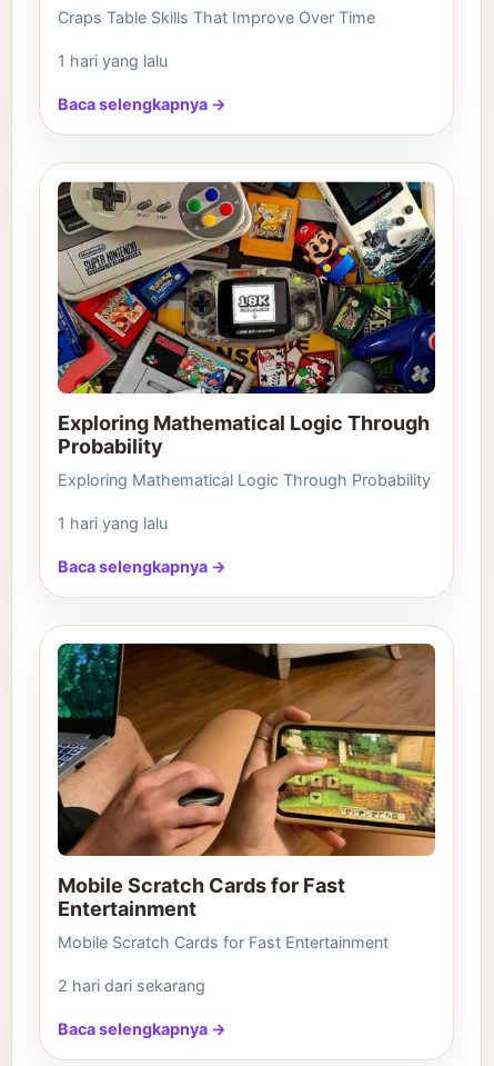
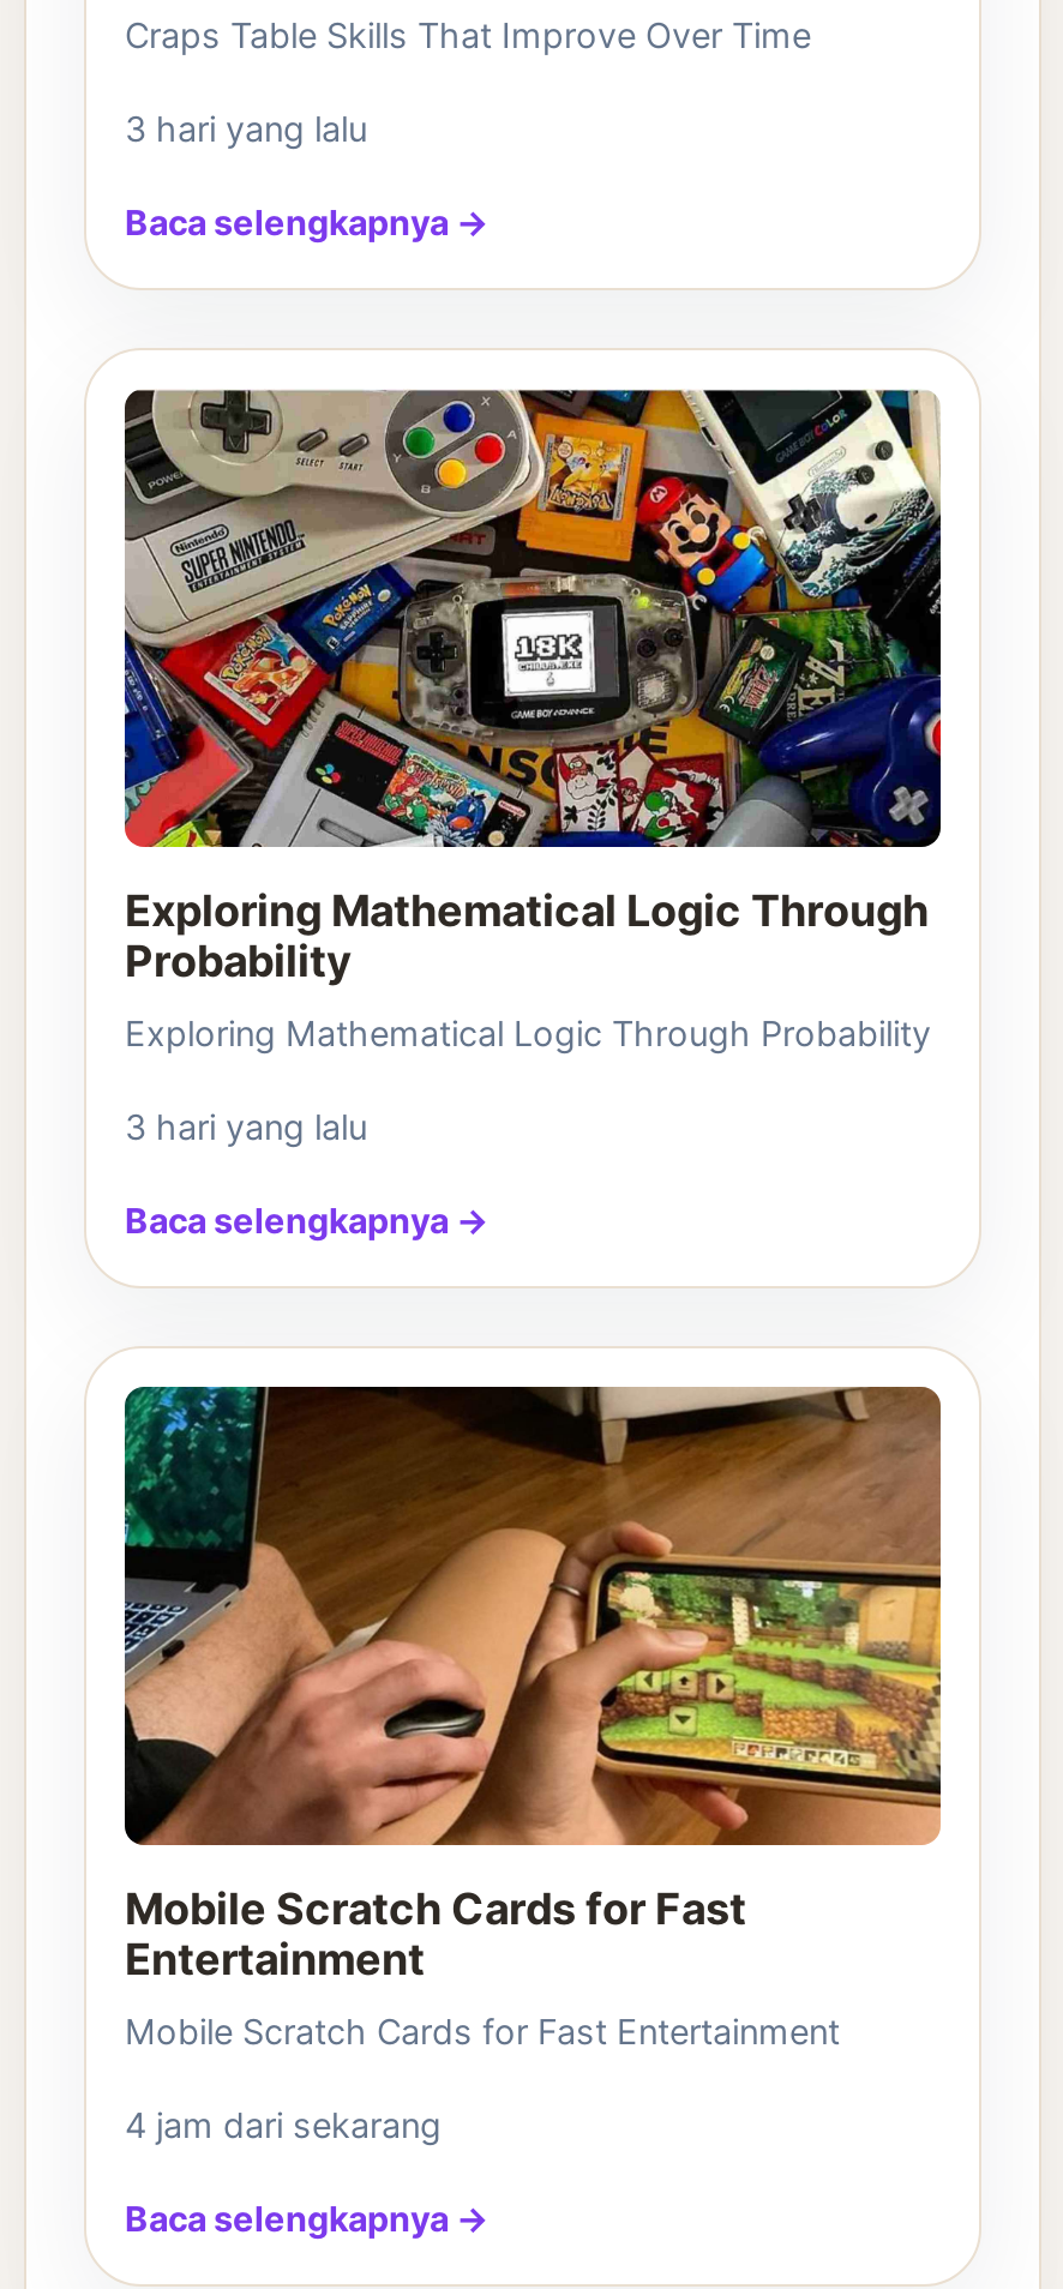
[58,51,168,70] 1 hari yang lalu -> [125,107,367,148] 3 hari yang lalu
[58,513,168,532] 1 hari yang lalu -> [125,1106,367,1147] 3 hari yang lalu
[58,976,205,995] 2 hari dari sekarang -> [125,2104,442,2145] 4 jam dari sekarang

